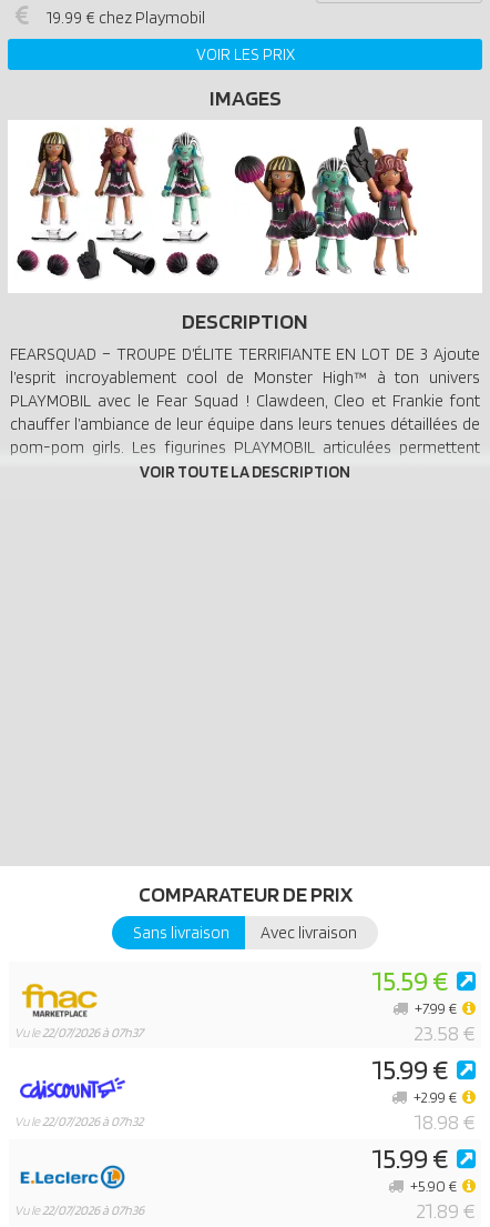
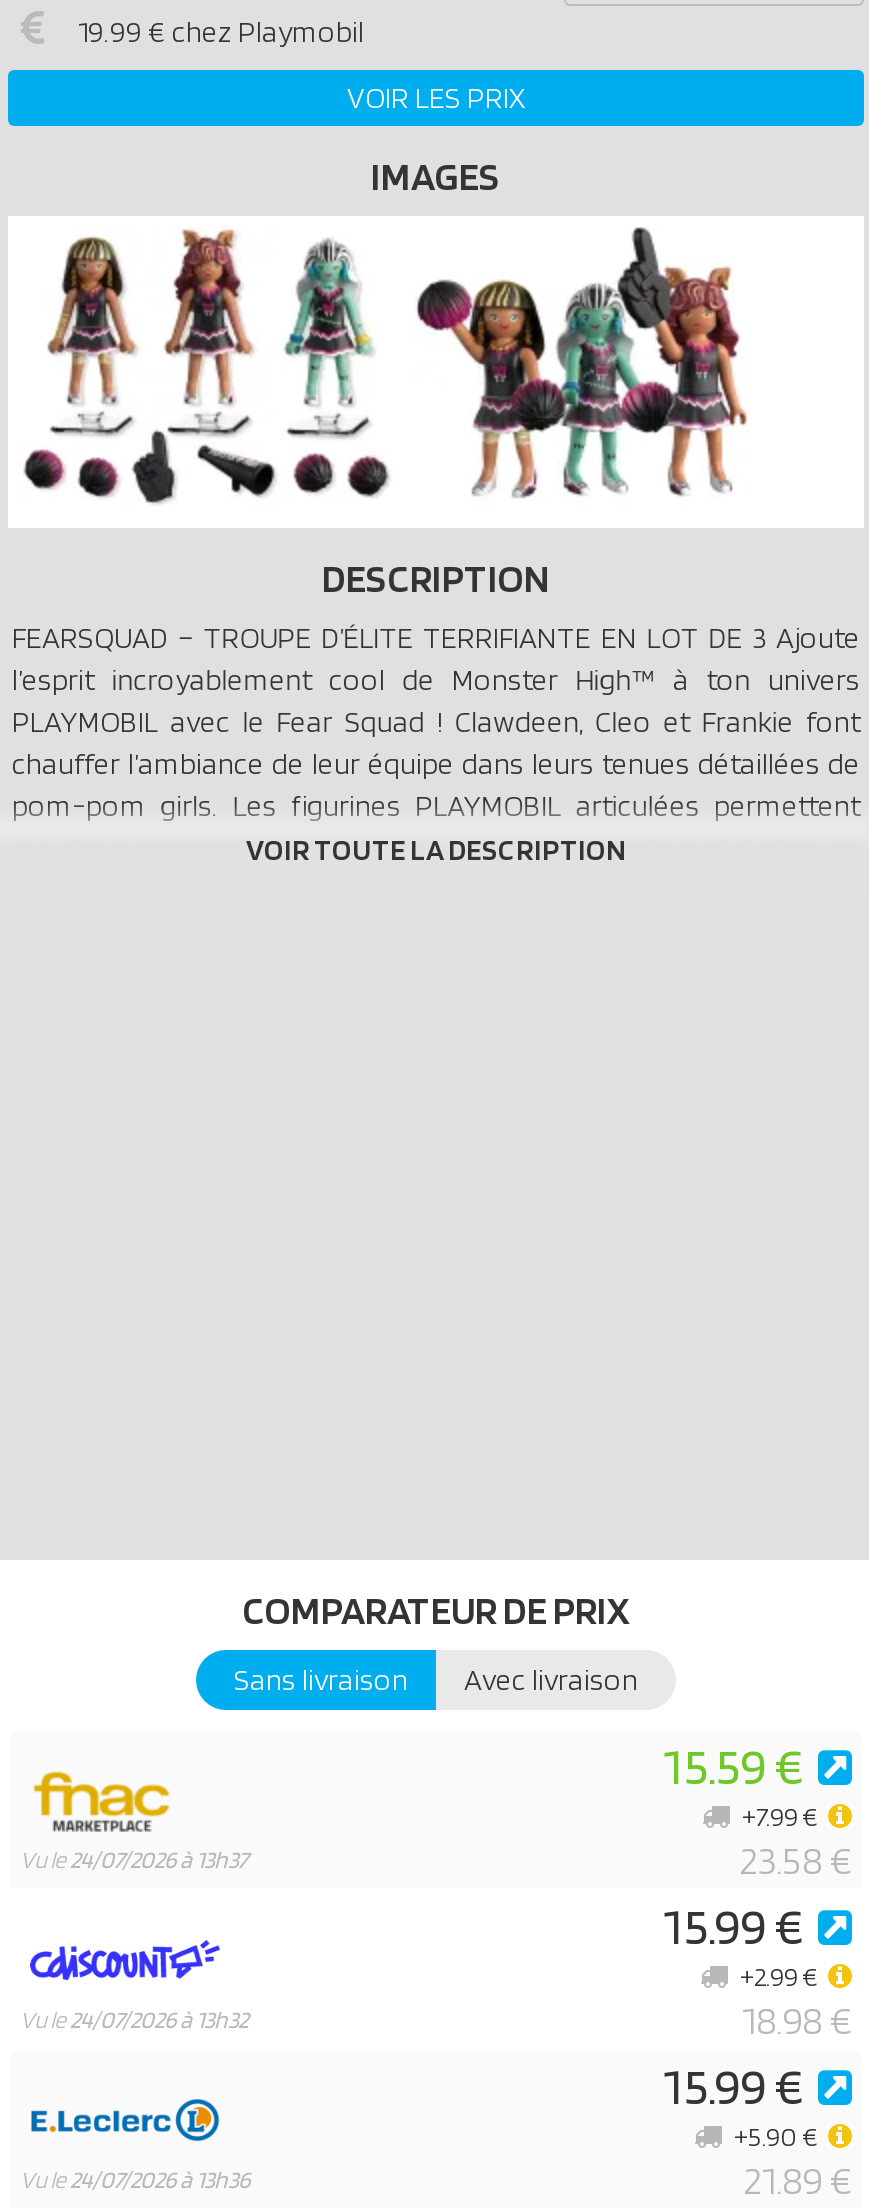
[14,1024,143,1040] Vu le22/07/2026 à 07h37 -> [20,1844,248,1874] Vu le24/07/2026 à 13h37
[14,1113,143,1129] Vu le22/07/2026 à 07h32 -> [20,2004,248,2034] Vu le24/07/2026 à 13h32
[14,1201,144,1218] Vu le22/07/2026 à 07h36 -> [20,2164,250,2194] Vu le24/07/2026 à 13h36

